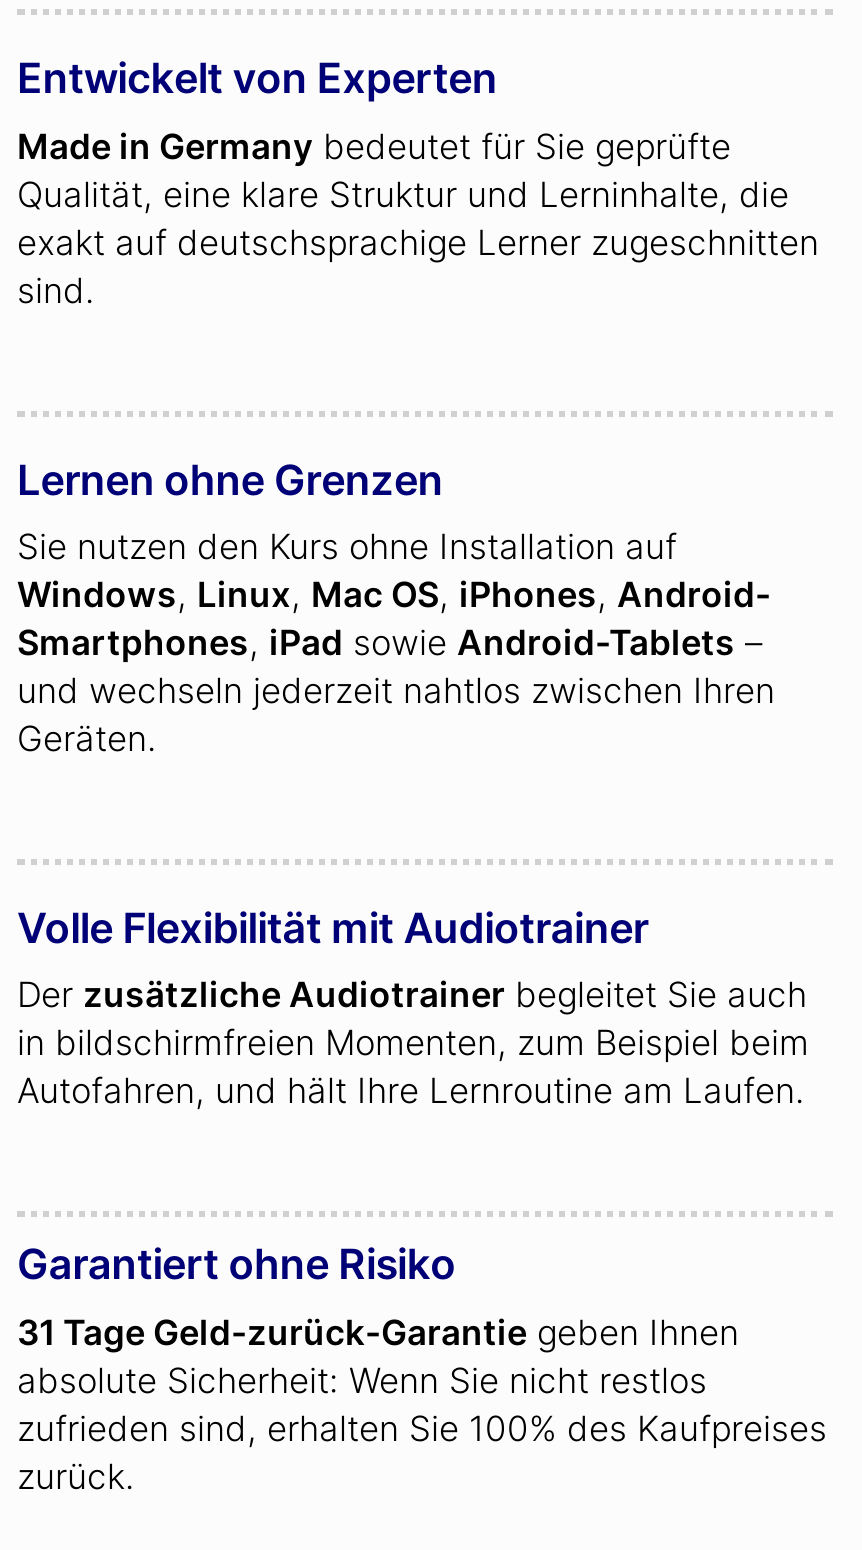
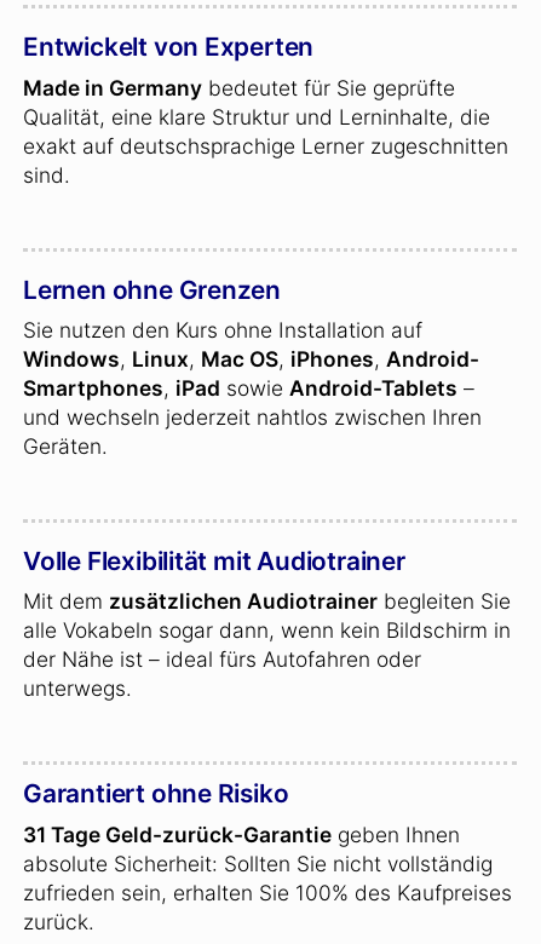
[17,974,809,1112] Der zusätzliche Audiotrainer begleitet Sie auch | in bildschirmfreien Momenten, zum Beispiel beim | Autofahren, und hält Ihre Lernroutine am Laufen. -> [23,589,511,701] Mit dem zusätzlichen Audiotrainer begleiten Sie | alle Vokabeln sogar dann, wenn kein Bildschirm in | der Nähe ist – ideal fürs Autofahren oder | unterwegs.
[17,1359,707,1401] absolute Sicherheit: Wenn Sie nicht restlos -> [23,851,493,876] absolute Sicherheit: Sollten Sie nicht vollständig
[17,1407,827,1449] zufrieden sind, erhalten Sie 100% des Kaufpreises -> [23,880,512,905] zufrieden sein, erhalten Sie 100% des Kaufpreises

